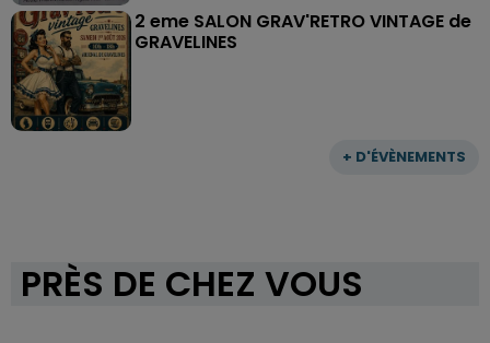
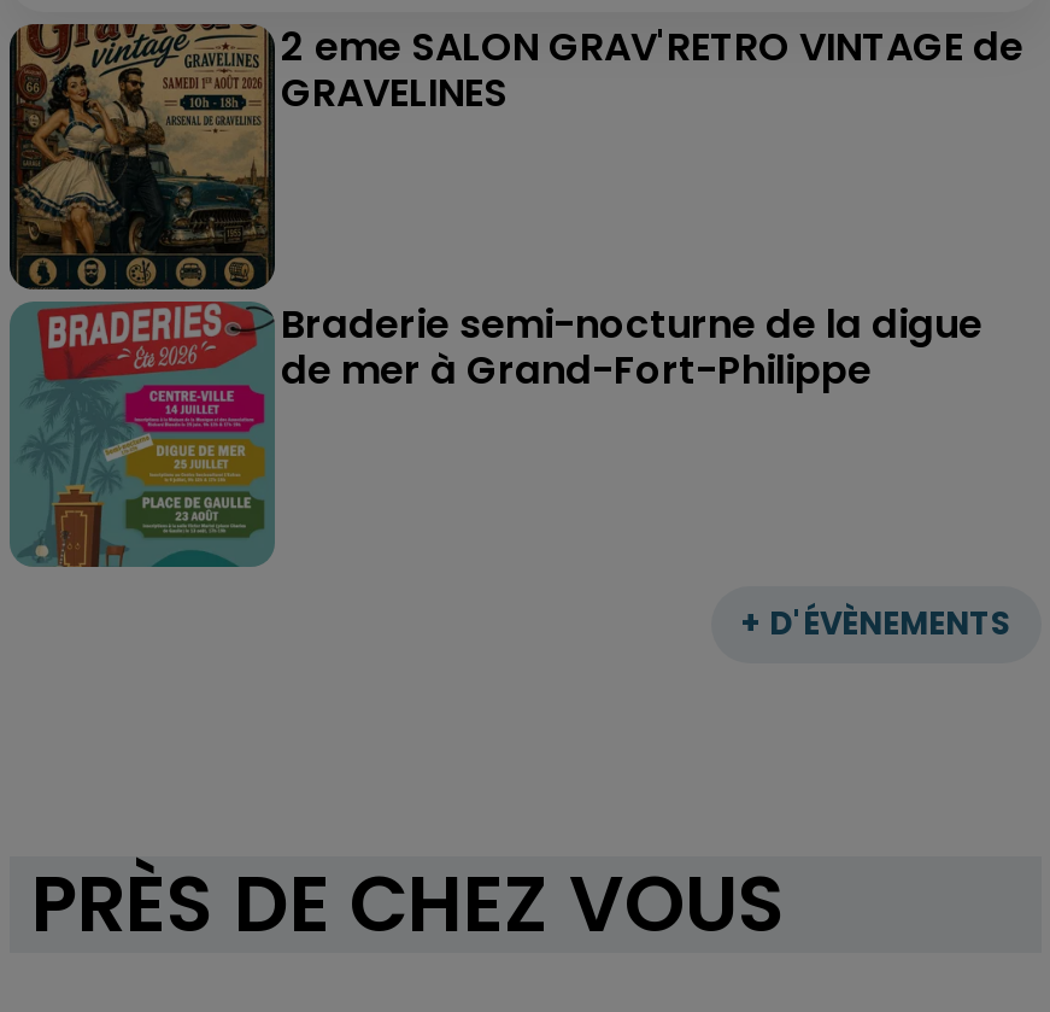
none -> [12,297,982,569] [image] | Braderie semi-nocturne de la digue | de mer à Grand-Fort-Philippe

